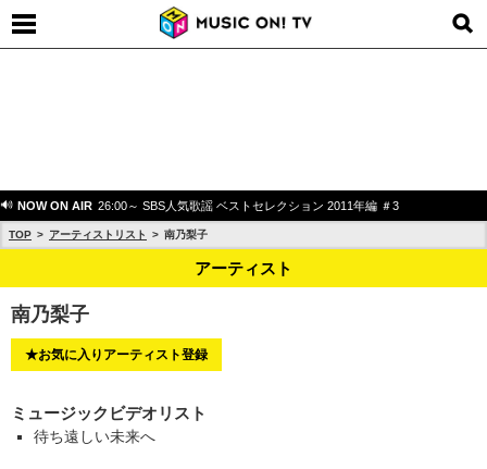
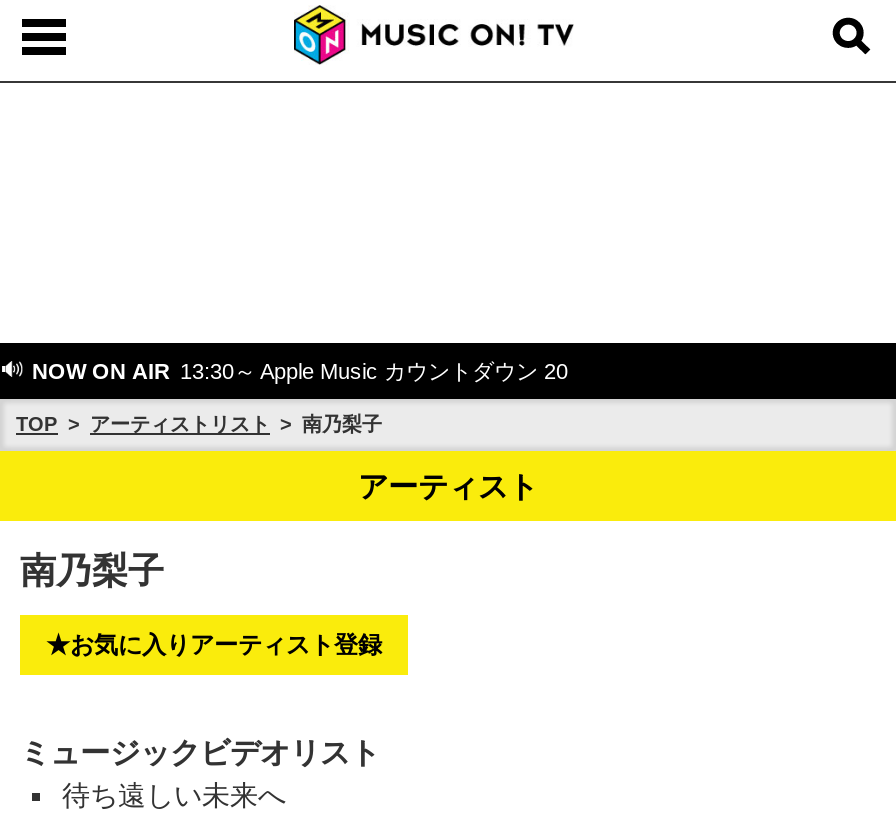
[14,199,399,212] NOW ON AIR 26:00～ SBS人気歌謡 ベストセレクション 2011年編 ＃3 -> [26,359,568,383] NOW ON AIR 13:30～ Apple Music カウントダウン 20

